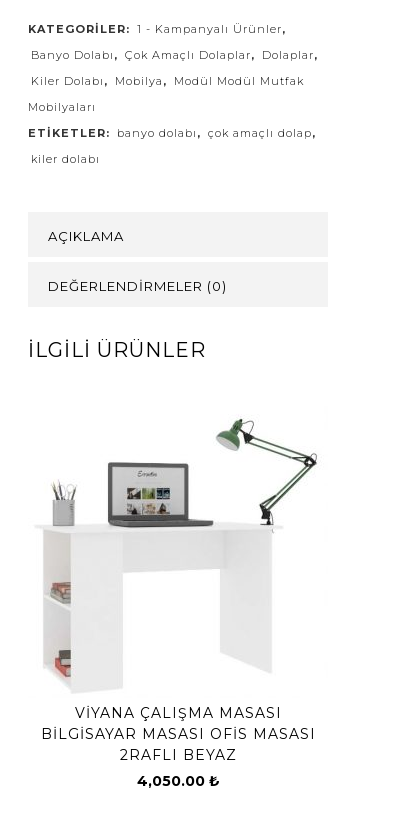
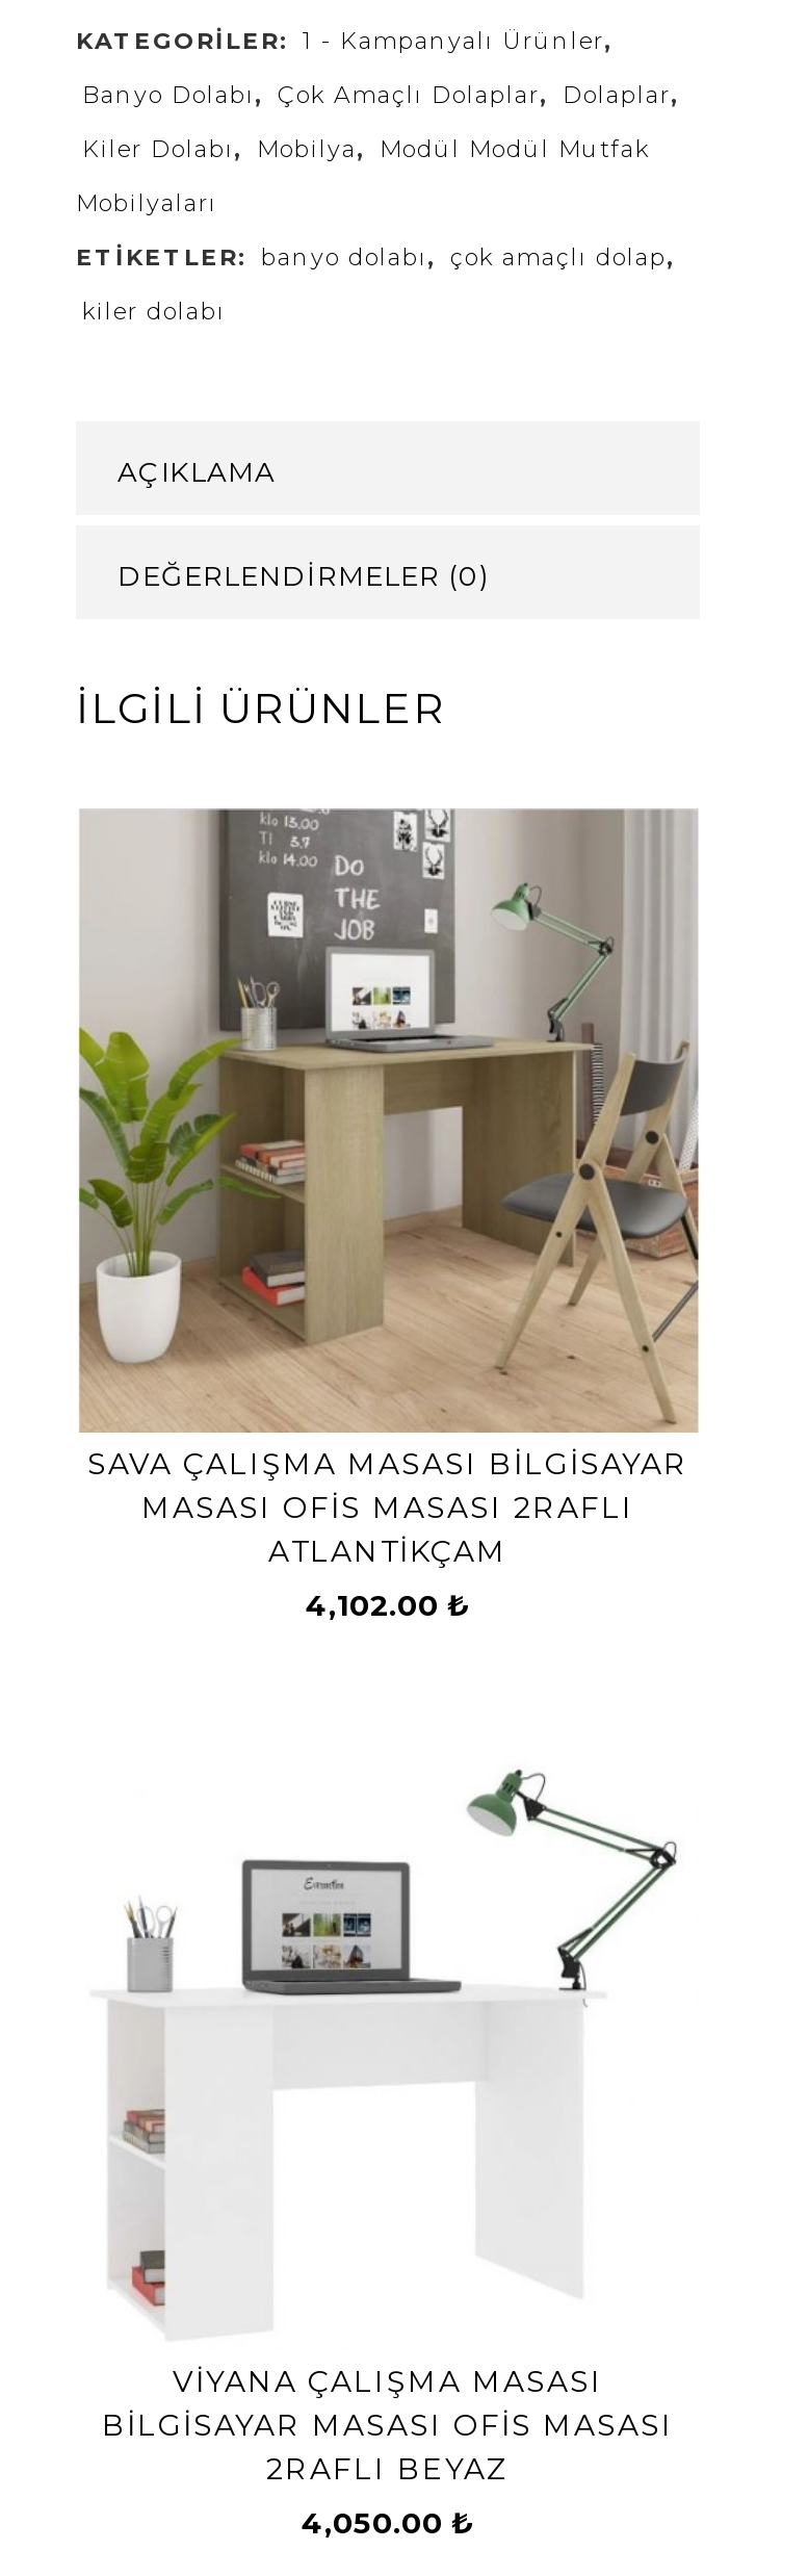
none -> [76,806,702,1624] [image] | SAVA ÇALIŞMA MASASI BILGISAYAR | MASASI OFIS MASASI 2RAFLI | ATLANTIKÇAM | 4,102.00 ₺

